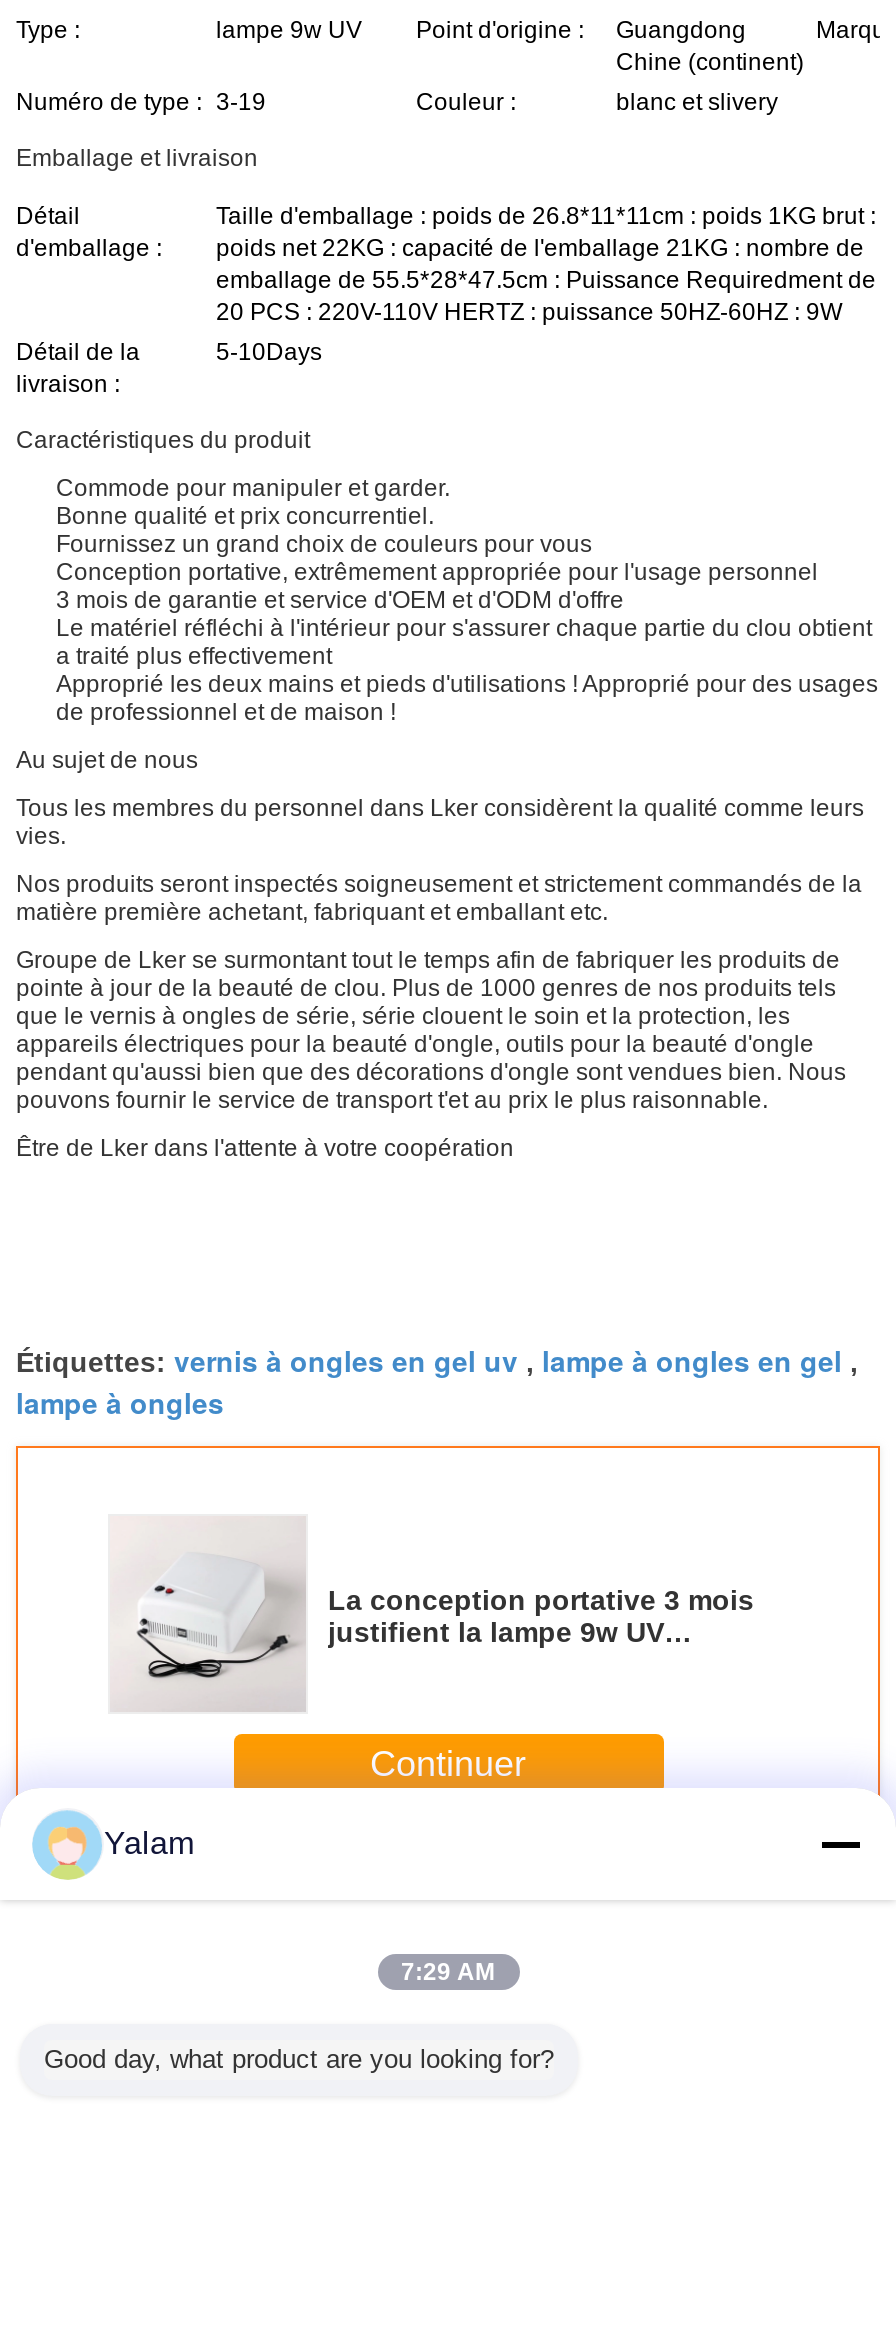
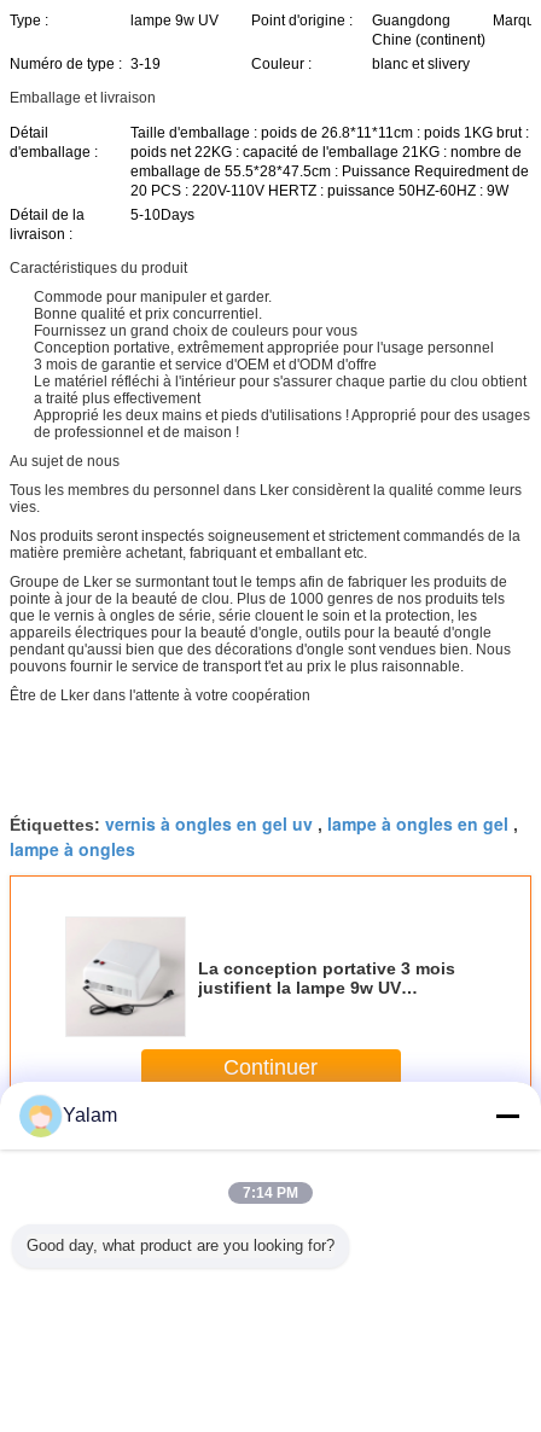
[401,1958,495,1986] 7:29 AM -> [243,1184,298,1201] 7:14 PM

